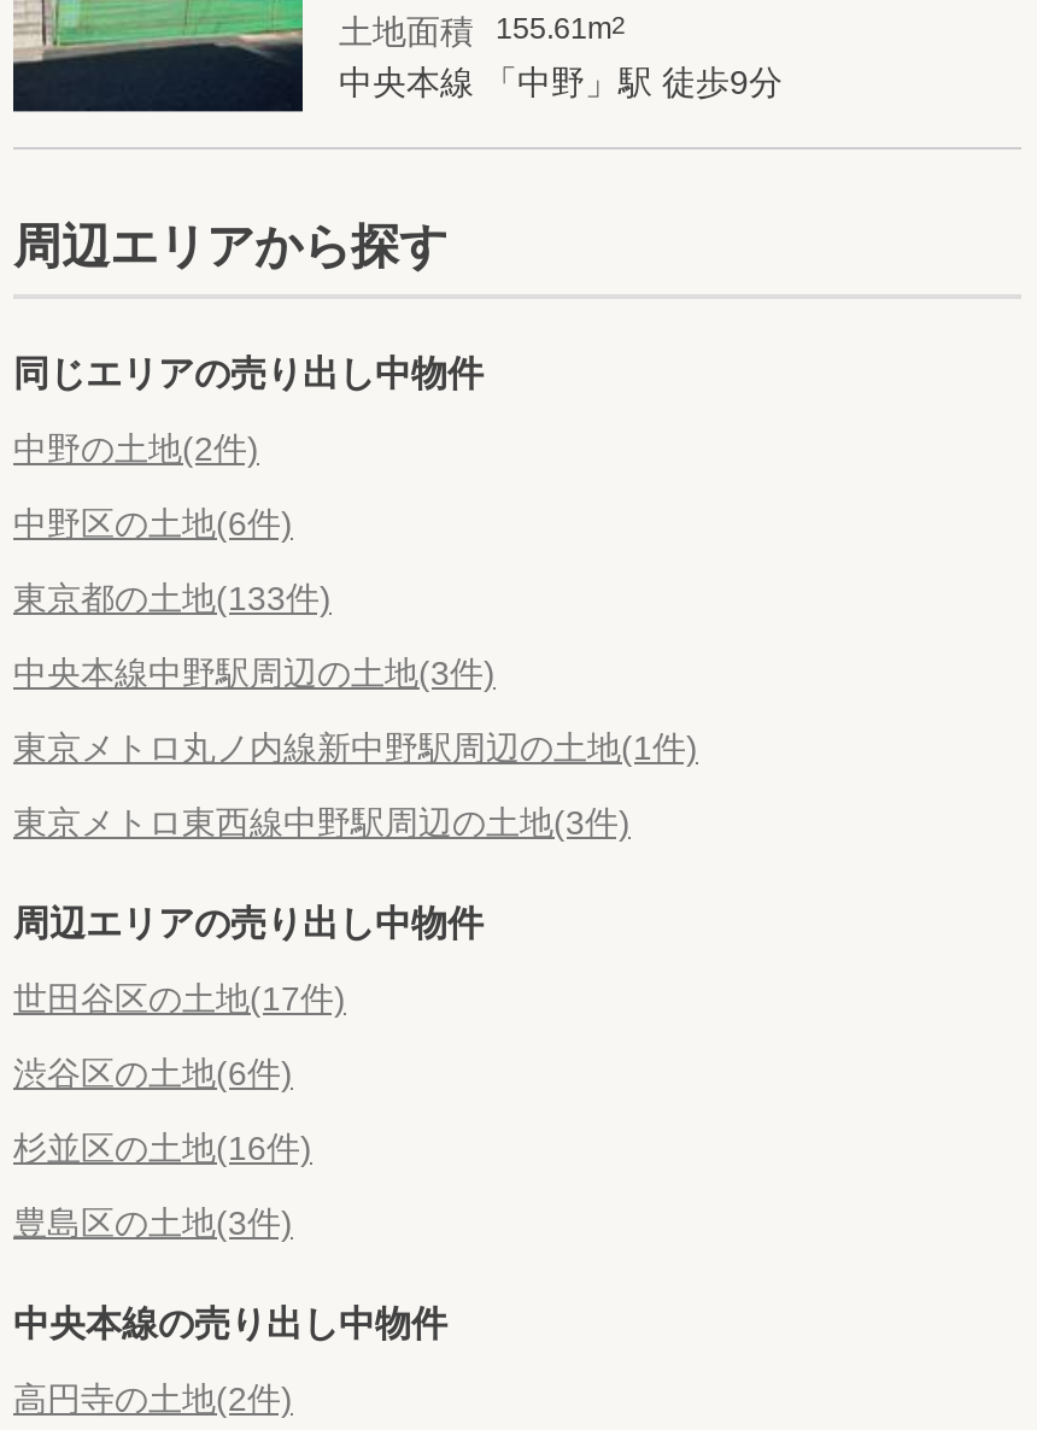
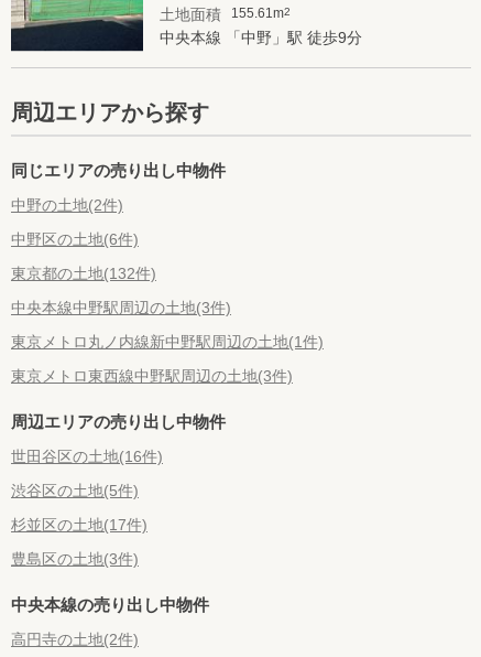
[13,579,332,618] 東京都の土地(133件) -> [11,265,156,282] 東京都の土地(132件)
[13,980,346,1018] 世田谷区の土地(17件) -> [11,448,163,465] 世田谷区の土地(16件)
[13,1054,293,1093] 渋谷区の土地(6件) -> [11,482,139,500] 渋谷区の土地(5件)
[13,1129,312,1168] 杉並区の土地(16件) -> [11,516,147,534] 杉並区の土地(17件)

